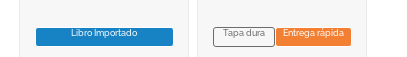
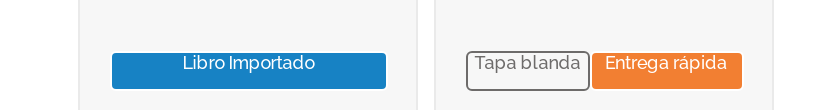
[223,28,265,38] Tapa dura -> [474,54,580,74] Tapa blanda

